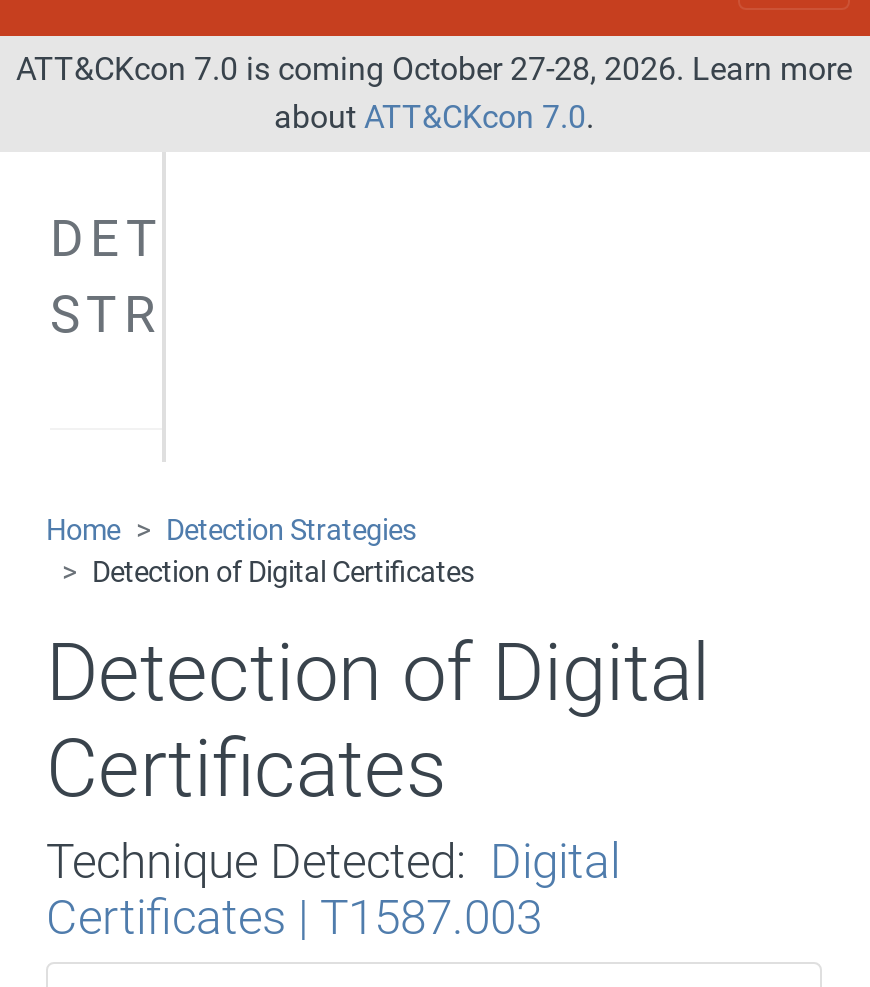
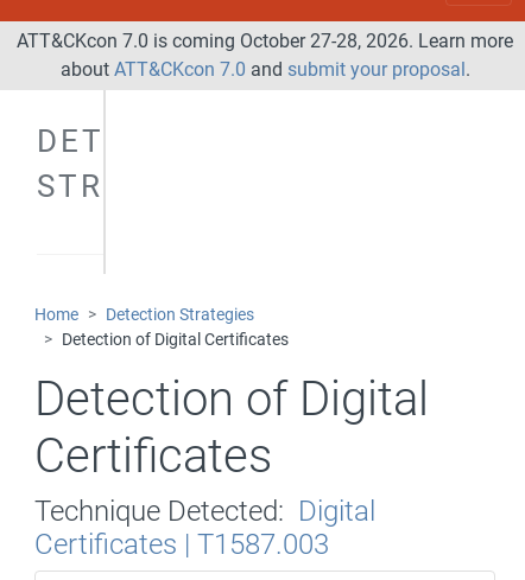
[274,98,594,136] about ATT&CKcon 7.0. -> [60,58,470,81] about ATT&CKcon 7.0 and submit your proposal.

